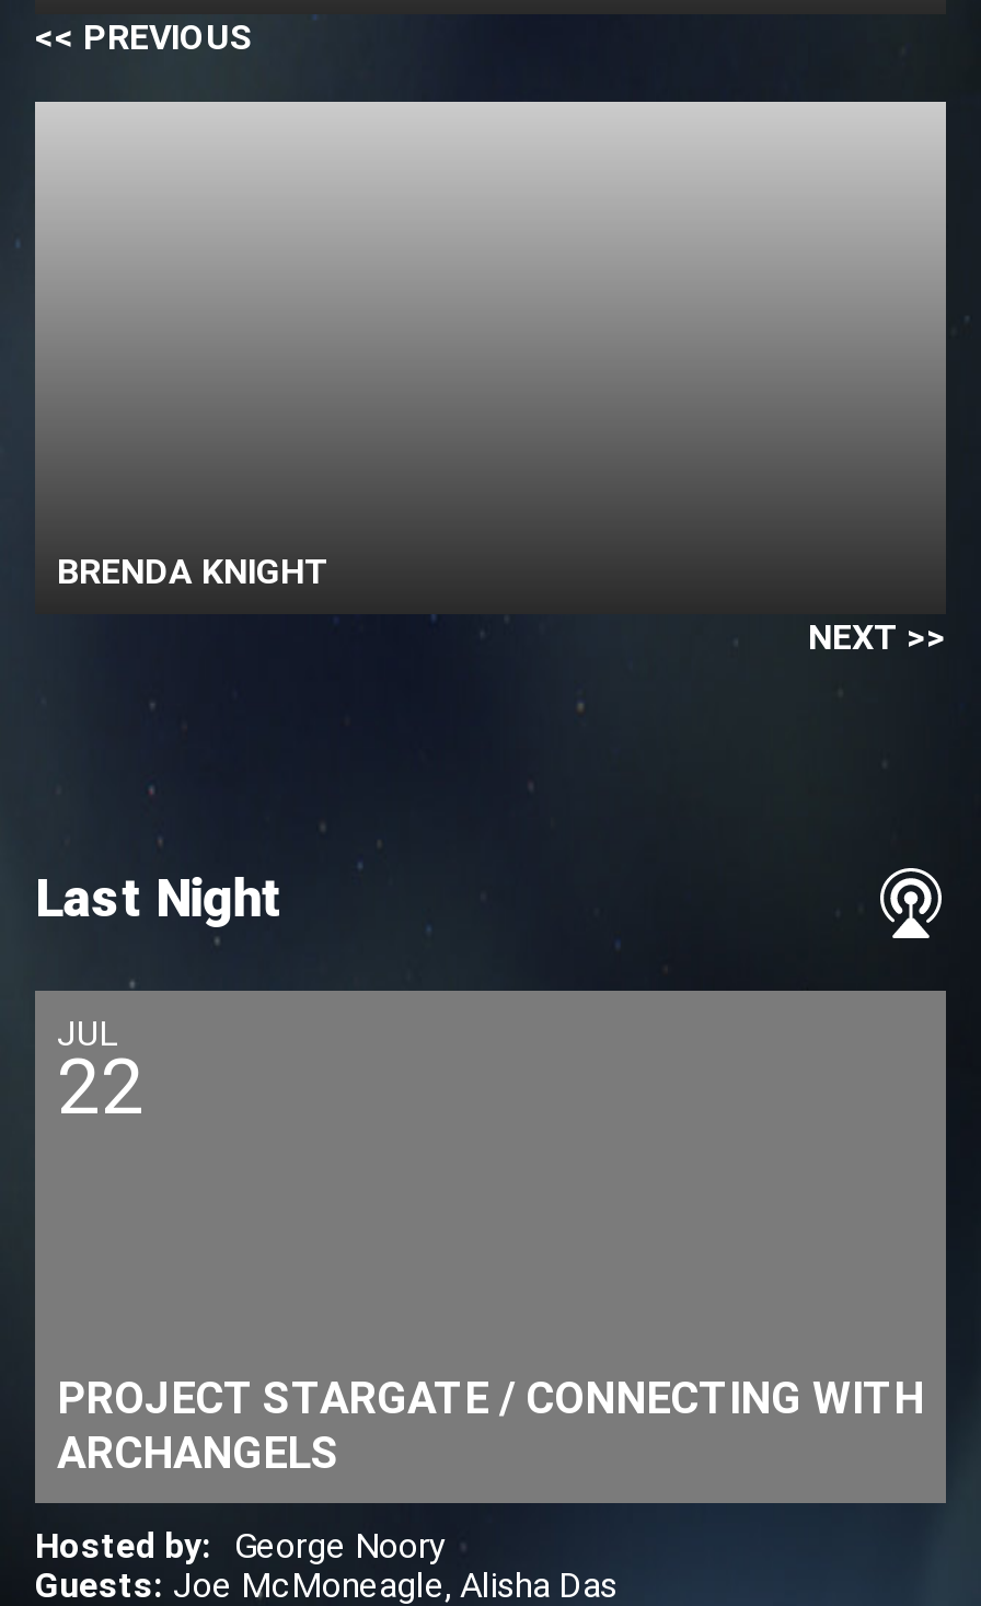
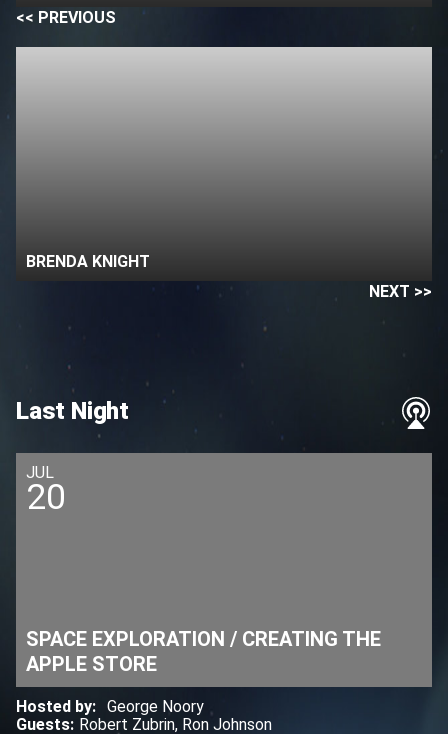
[57,1043,145,1133] 22 -> [26,477,66,518] 20
[57,1372,924,1479] PROJECT STARGATE / CONNECTING WITH | ARCHANGELS -> [26,627,381,676] SPACE EXPLORATION / CREATING THE | APPLE STORE
[35,1564,618,1606] Guests: Joe McMoneagle, Alisha Das -> [16,715,272,734] Guests: Robert Zubrin, Ron Johnson

